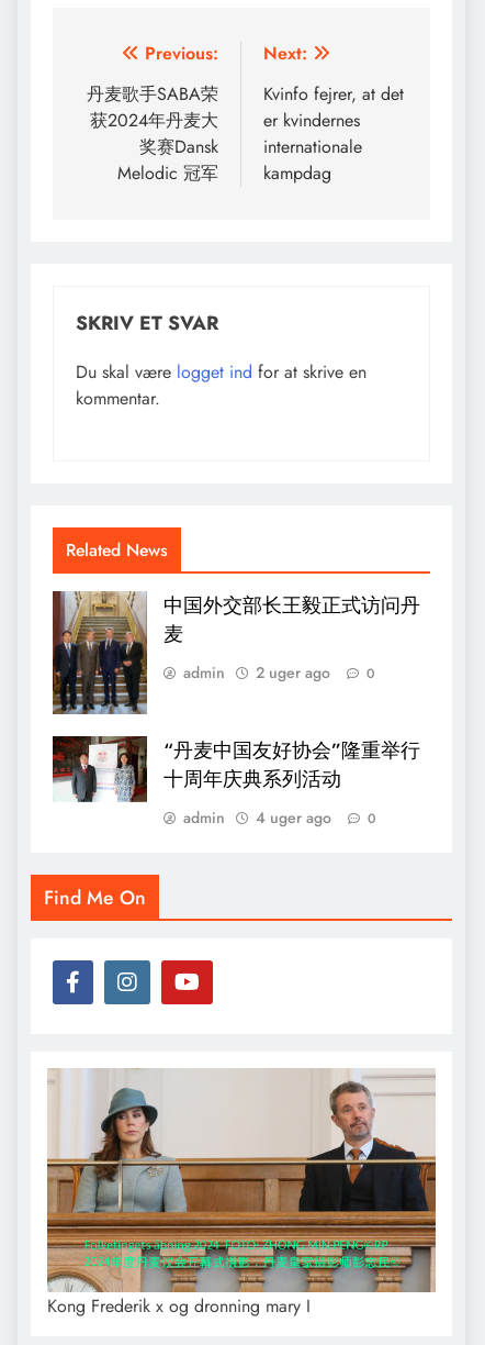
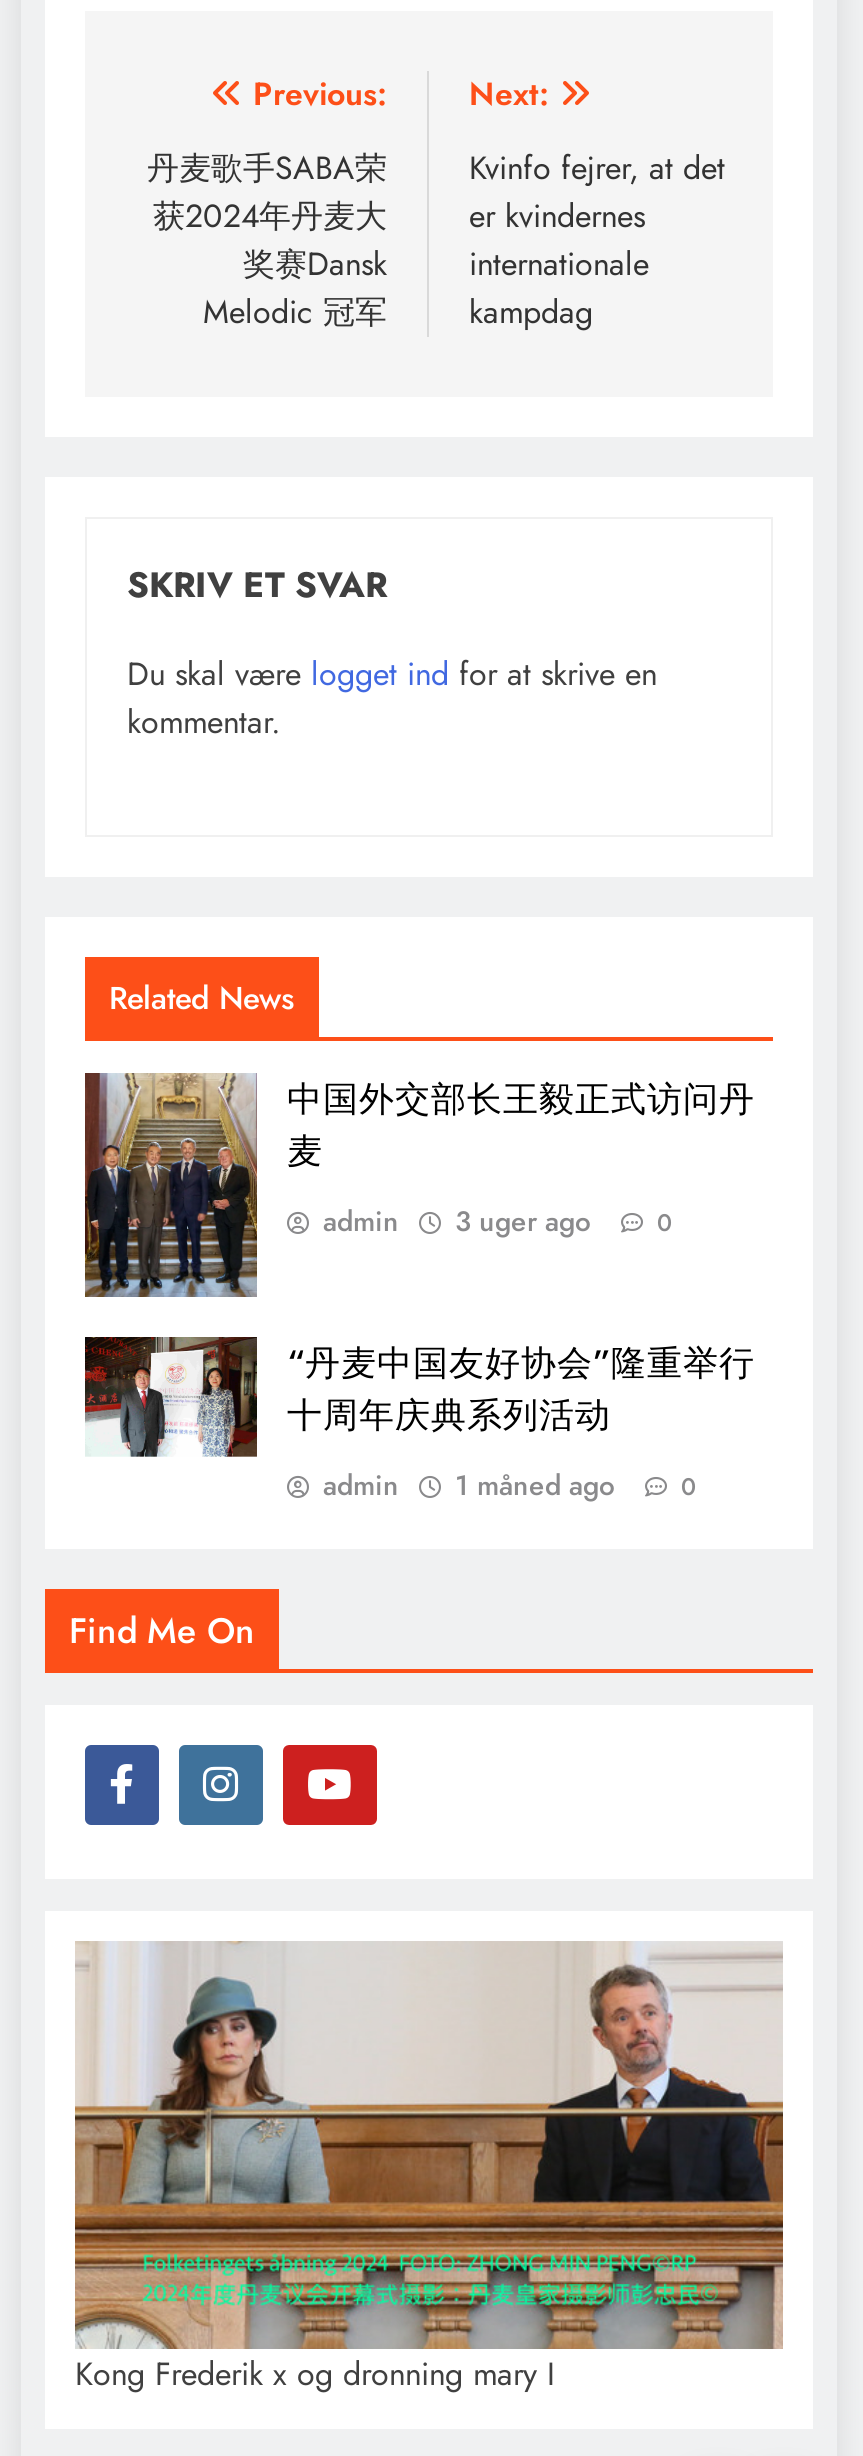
[183,661,375,683] admin 2 uger ago 0 -> [323,1200,673,1240] admin 3 uger ago 0
[183,806,376,828] admin 4 uger ago 0 -> [323,1465,697,1505] admin 1 måned ago 0

